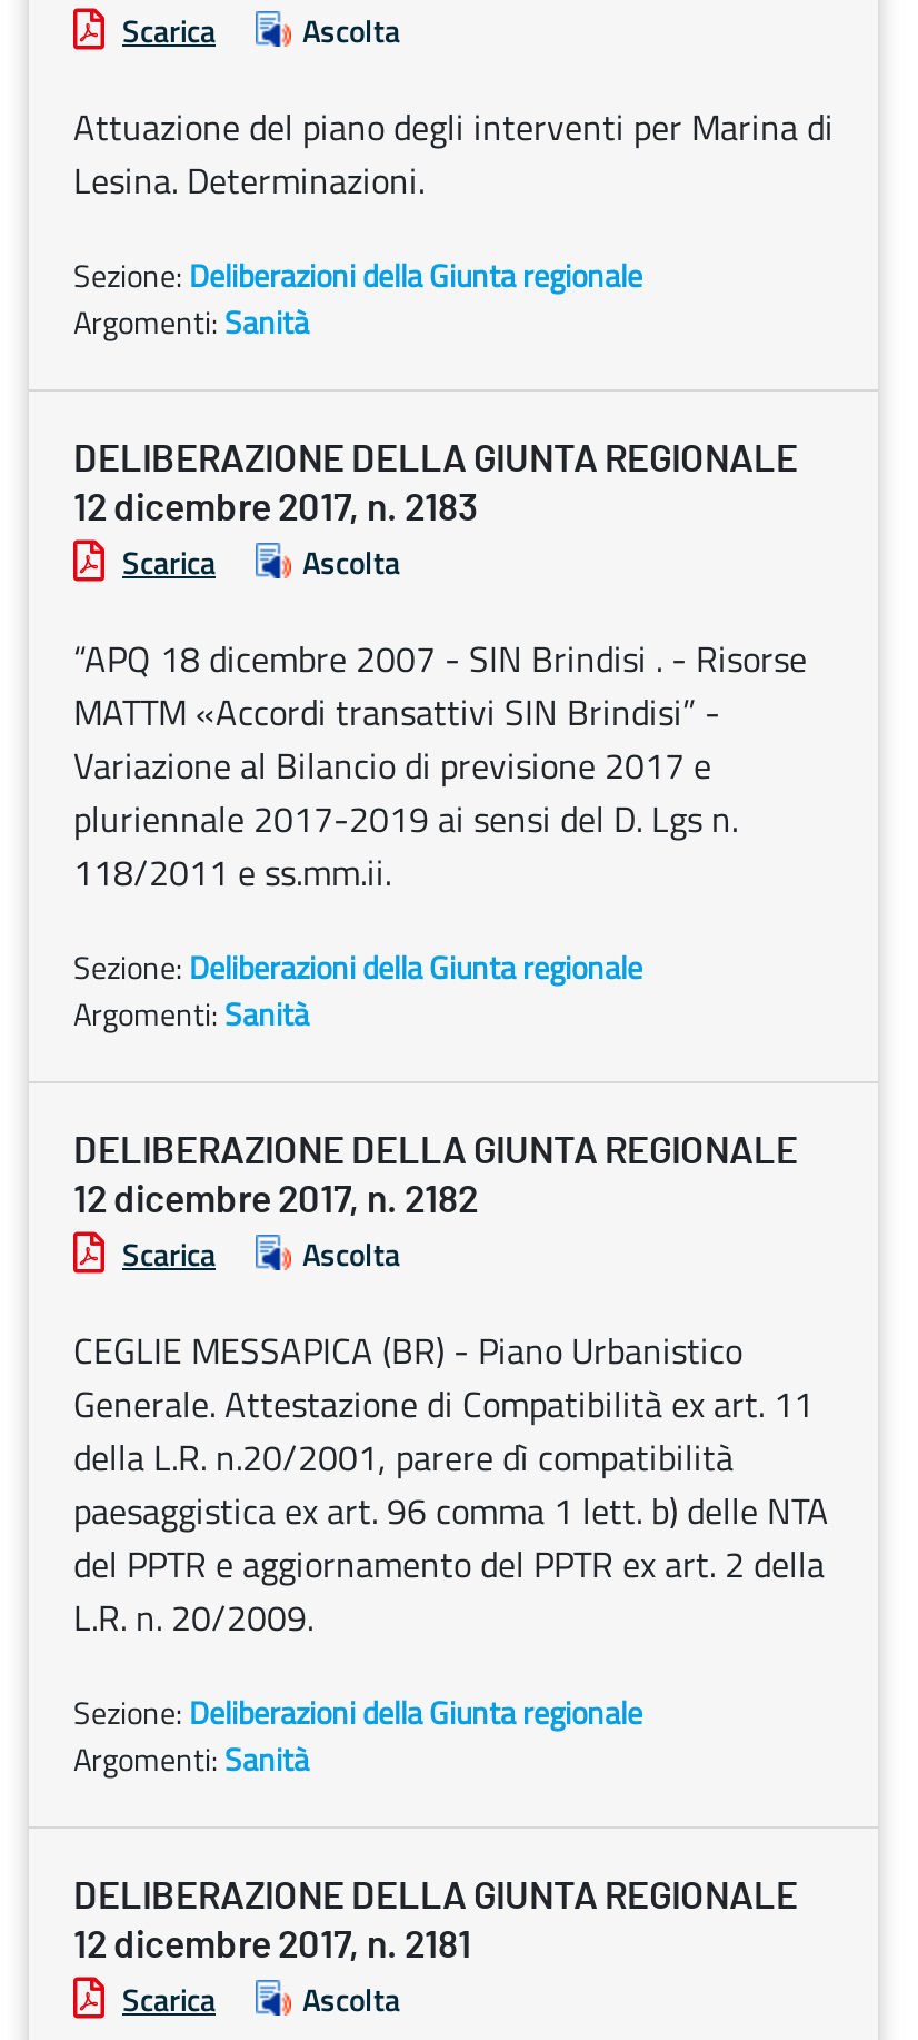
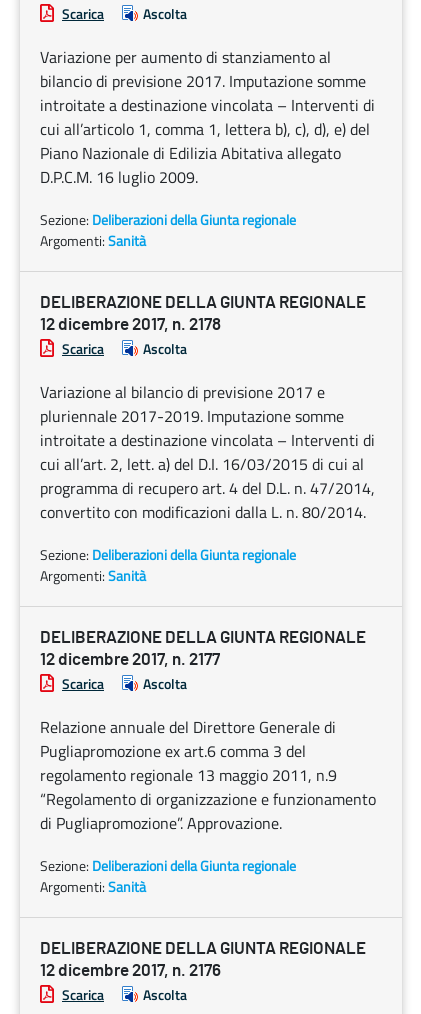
[73,100,834,207] Attuazione del piano degli interventi per Marina di | Lesina. Determinazioni. -> [40,45,375,189] Variazione per aumento di stanziamento al | bilancio di previsione 2017. Imputazione somme | introitate a destinazione vincolata – Interventi di | cui all’articolo 1, comma 1, lettera b), c), d), e) del | Piano Nazionale di Edilizia Abitativa allegato | D.P.C.M. 16 luglio 2009.
[73,489,478,527] 12 dicembre 2017, n. 2183 -> [40,316,221,333] 12 dicembre 2017, n. 2178
[73,632,807,899] “APQ 18 dicembre 2007 - SIN Brindisi . - Risorse | MATTM «Accordi transattivi SIN Brindisi” - | Variazione al Bilancio di previsione 2017 e | pluriennale 2017-2019 ai sensi del D. Lgs n. | 118/2011 e ss.mm.ii. -> [40,380,375,524] Variazione al bilancio di previsione 2017 e | pluriennale 2017-2019. Imputazione somme | introitate a destinazione vincolata – Interventi di | cui all’art. 2, lett. a) del D.I. 16/03/2015 di cui al | programma di recupero art. 4 del D.L. n. 47/2014, | convertito con modificazioni dalla L. n. 80/2014.
moved [73,943,798,1170] -> [40,544,366,646]: Sezione: Deliberazioni della Giunta regionale | Argomenti: Sanità | DELIBERAZIONE DELLA GIUNTA REGIONALE
[73,1181,478,1219] 12 dicembre 2017, n. 2182 -> [40,651,220,668] 12 dicembre 2017, n. 2177
moved [122,1230,400,1277] -> [62,673,187,694]: Scarica | Ascolta
[73,1324,829,1644] CEGLIE MESSAPICA (BR) - Piano Urbanistico | Generale. Attestazione di Compatibilità ex art. 11 | della L.R. n.20/2001, parere dì compatibilità | paesaggistica ex art. 96 comma 1 lett. b) delle NTA | del PPTR e aggiornamento del PPTR ex art. 2 della | L.R. n. 20/2009. -> [40,715,376,835] Relazione annuale del Direttore Generale di | Pugliapromozione ex art.6 comma 3 del | regolamento regionale 13 maggio 2011, n.9 | “Regolamento di organizzazione e funzionamento | di Pugliapromozione”. Approvazione.
[73,1927,471,1964] 12 dicembre 2017, n. 2181 -> [40,962,221,979] 12 dicembre 2017, n. 2176

